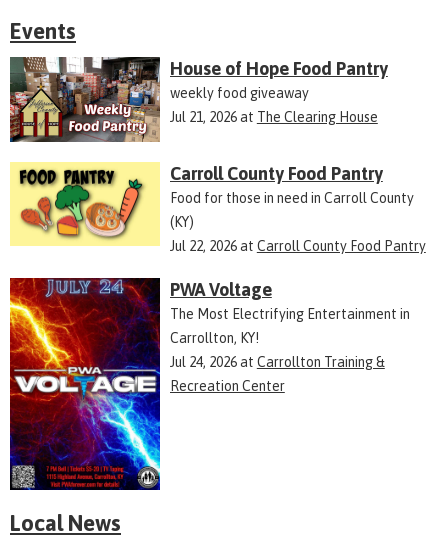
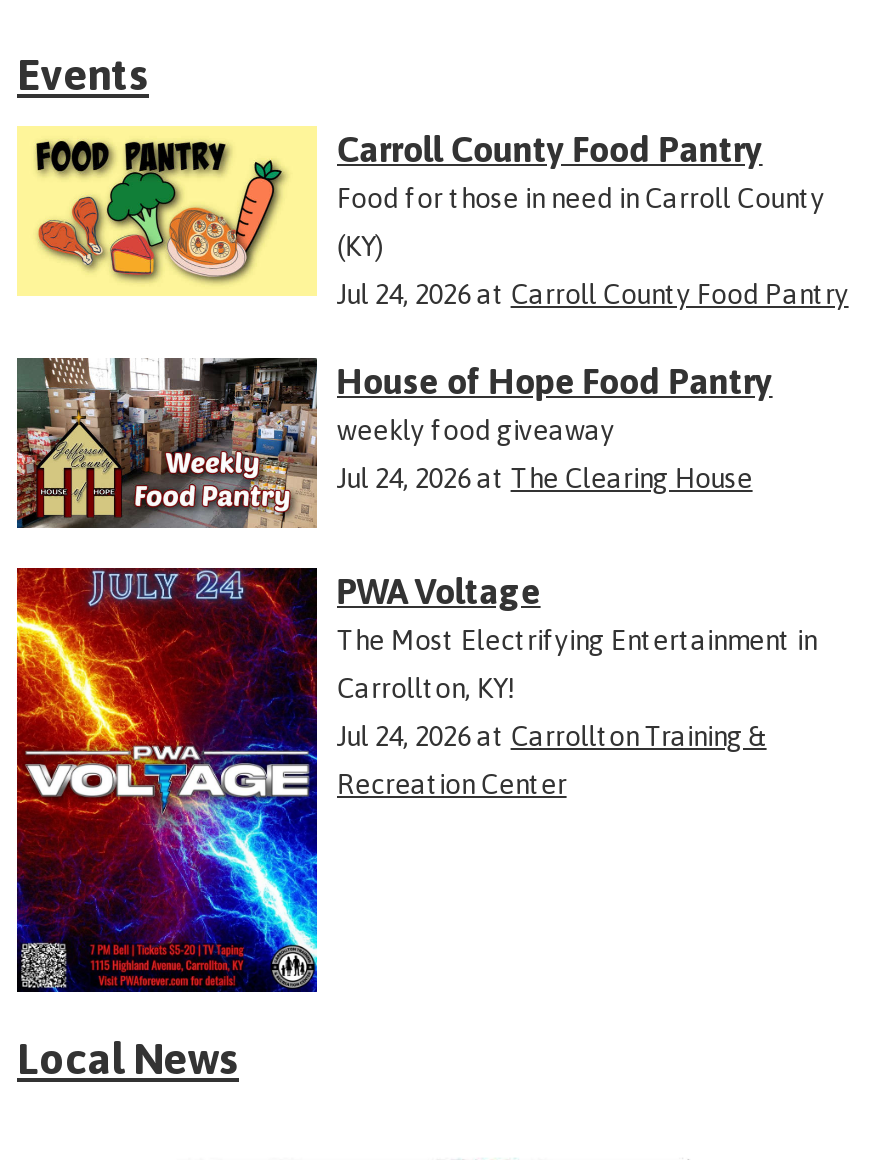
moved [9,56,388,143] -> [15,356,773,530]: [image] | House of Hope Food Pantry | weekly food giveaway
[170,109,378,125] Jul 21, 2026 at The Clearing House -> none
moved [18,163,414,242] -> [33,129,825,288]: [image] | Carroll County Food Pantry | Food for those in need in Carroll County | (KY)
[170,238,426,254] Jul 22, 2026 at Carroll County Food Pantry -> [337,279,849,495] Jul 24, 2026 at Carroll County Food Pantry | Jul 24, 2026 at The Clearing House

